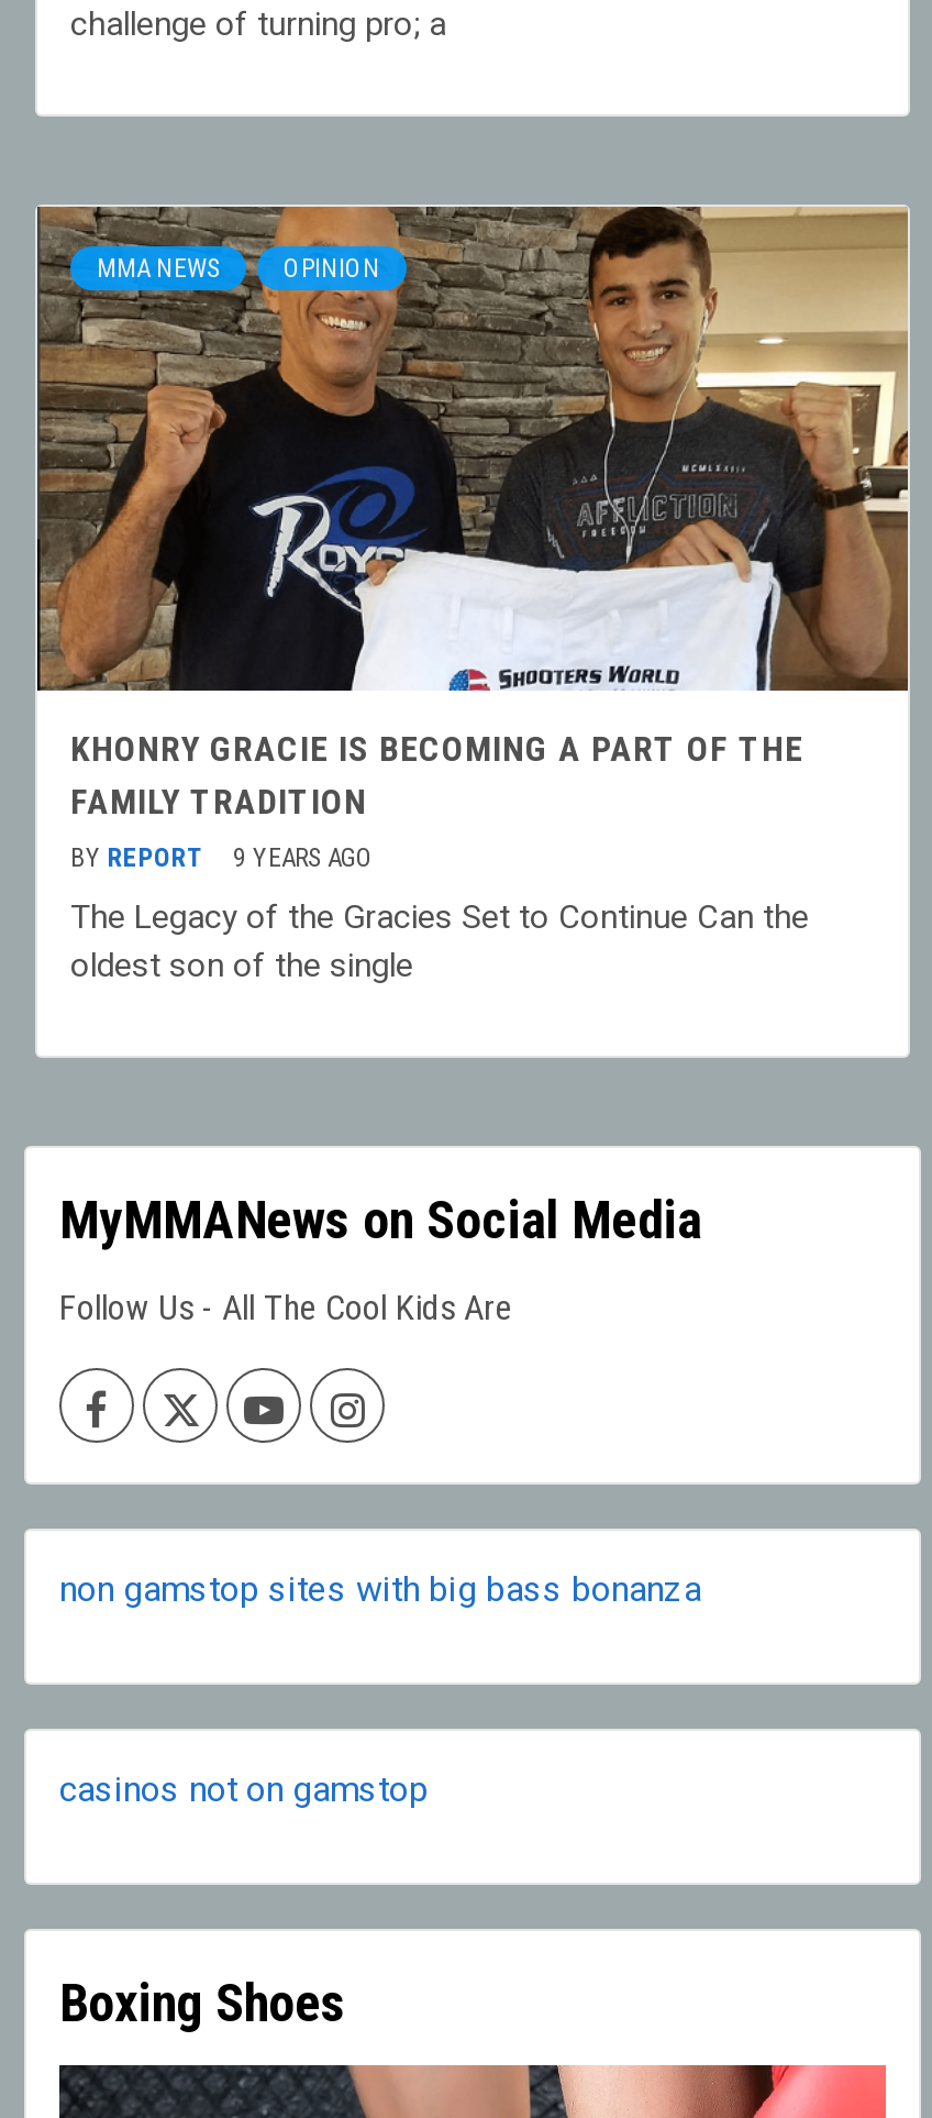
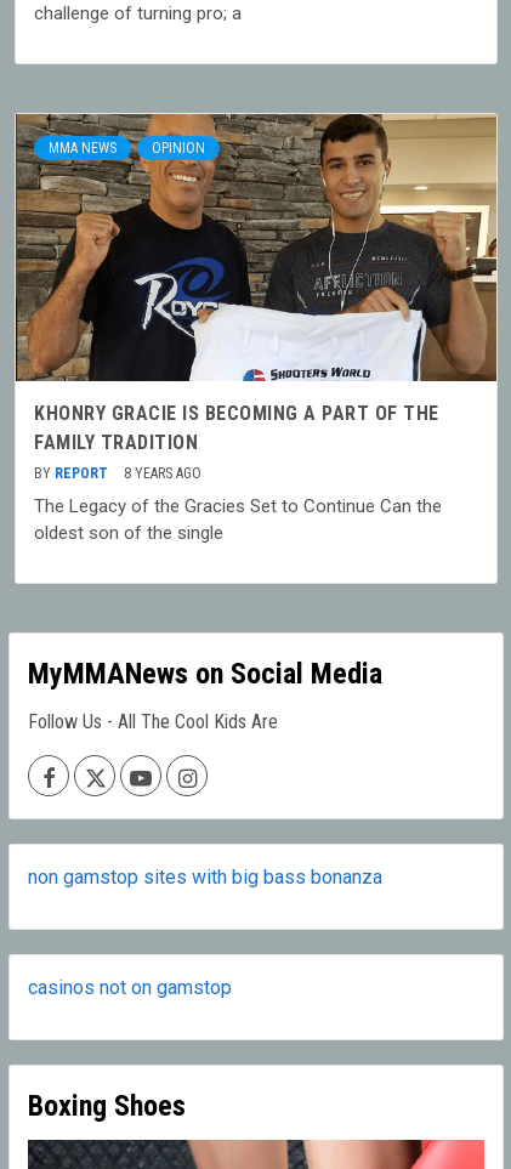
[70,842,374,873] BY REPORT 9 YEARS AGO -> [34,465,201,482] BY REPORT 8 YEARS AGO

